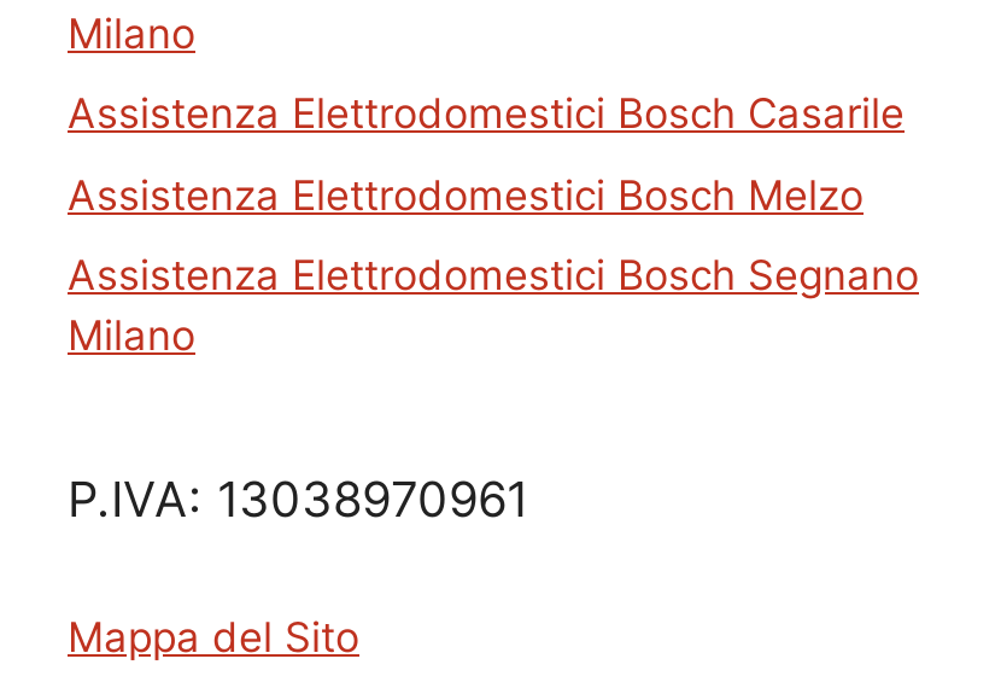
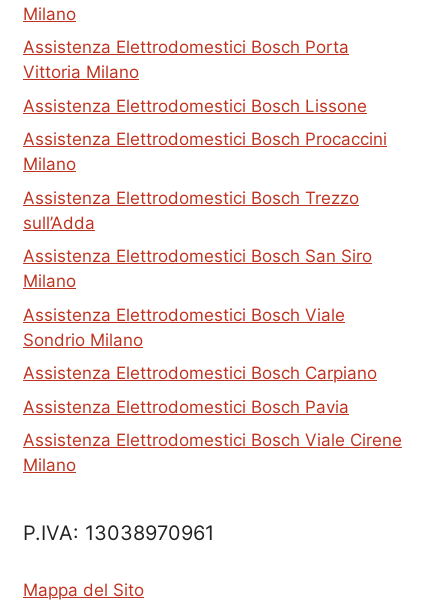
[68,89,919,299] Assistenza Elettrodomestici Bosch Casarile | Assistenza Elettrodomestici Bosch Melzo | Assistenza Elettrodomestici Bosch Segnano -> [23,37,402,450] Assistenza Elettrodomestici Bosch Porta | Vittoria Milano | Assistenza Elettrodomestici Bosch Lissone | Assistenza Elettrodomestici Bosch Procaccini | Milano | Assistenza Elettrodomestici Bosch Trezzo | sull’Adda | Assistenza Elettrodomestici Bosch San Siro | Milano | Assistenza Elettrodomestici Bosch Viale | Sondrio Milano | Assistenza Elettrodomestici Bosch Carpiano | Assistenza Elettrodomestici Bosch Pavia | Assistenza Elettrodomestici Bosch Viale Cirene

